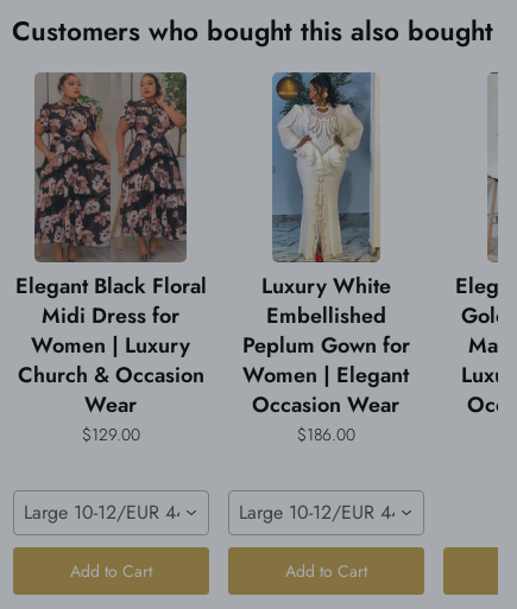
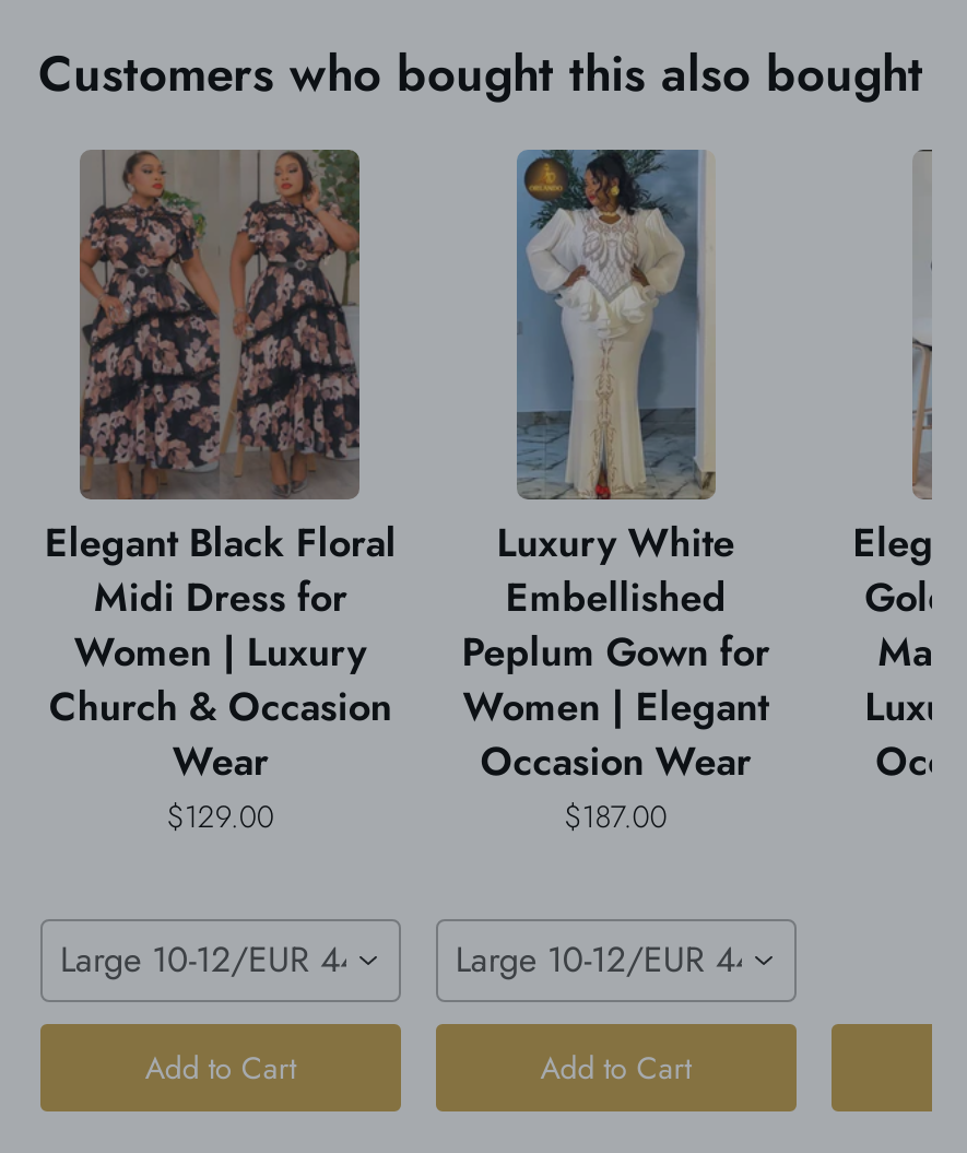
[297,422,355,446] $186.00 -> [564,794,667,838] $187.00

